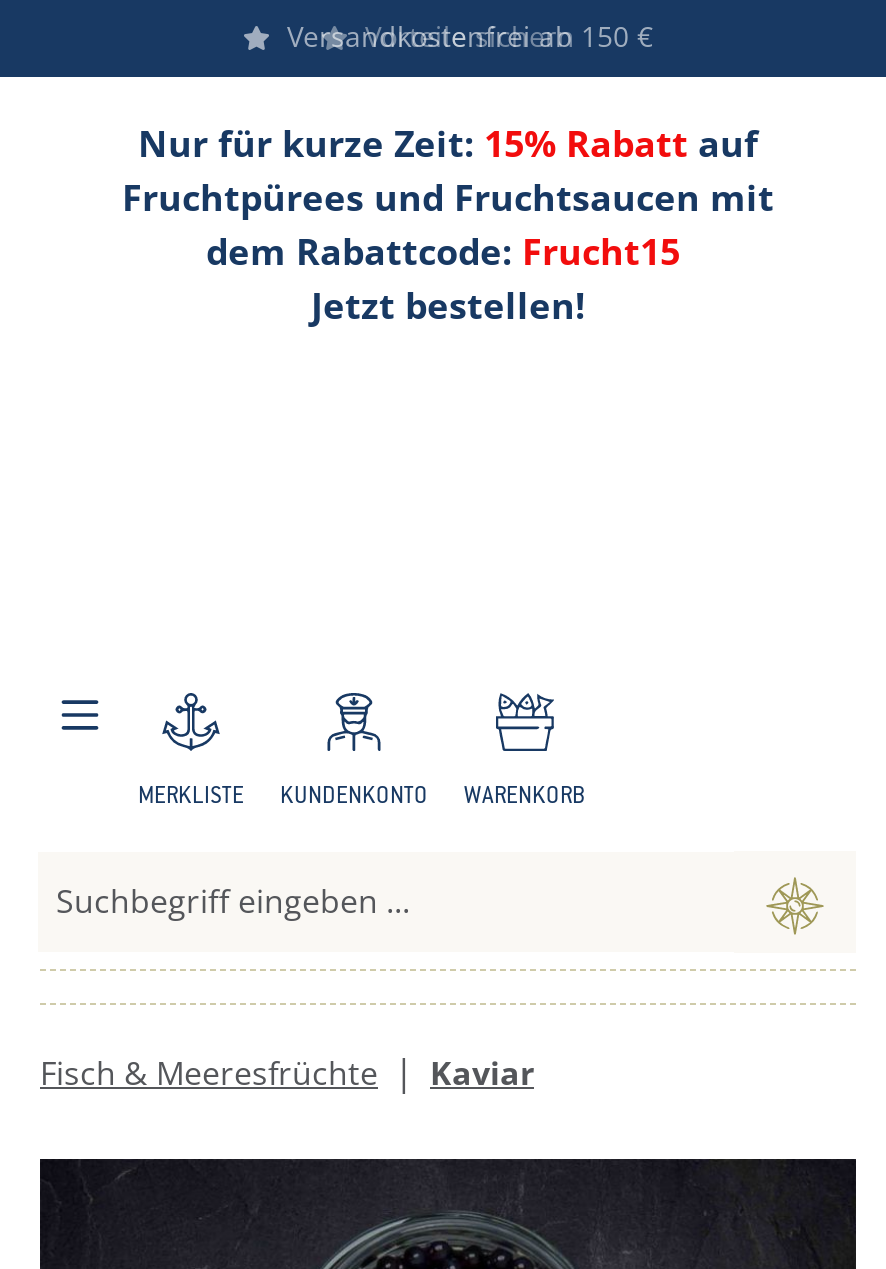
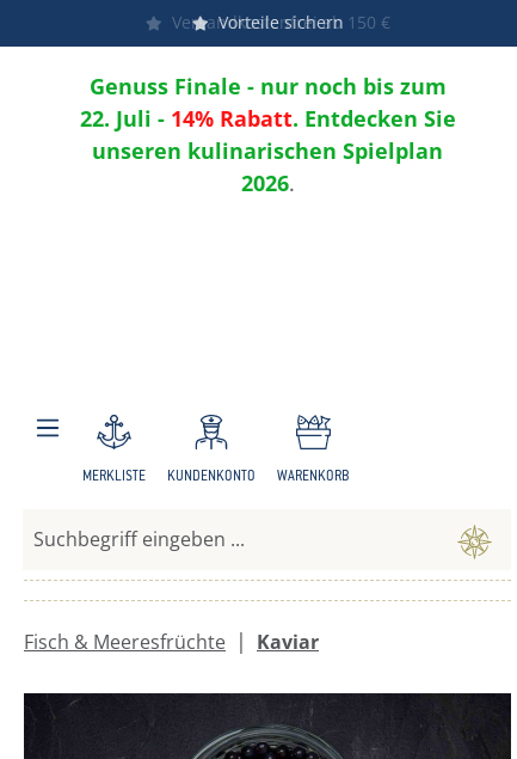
[122,119,774,329] Nur für kurze Zeit: 15% Rabatt auf | Fruchtpürees und Fruchtsaucen mit | dem Rabattcode: Frucht15 | Jetzt bestellen! -> [79,72,456,197] Genuss Finale - nur noch bis zum | 22. Juli - 14% Rabatt. Entdecken Sie | unseren kulinarischen Spielplan | 2026.

